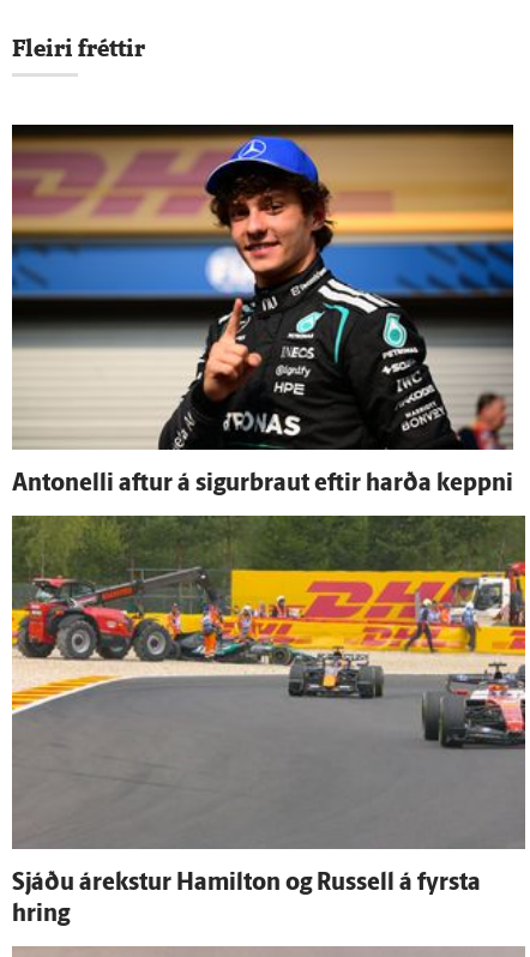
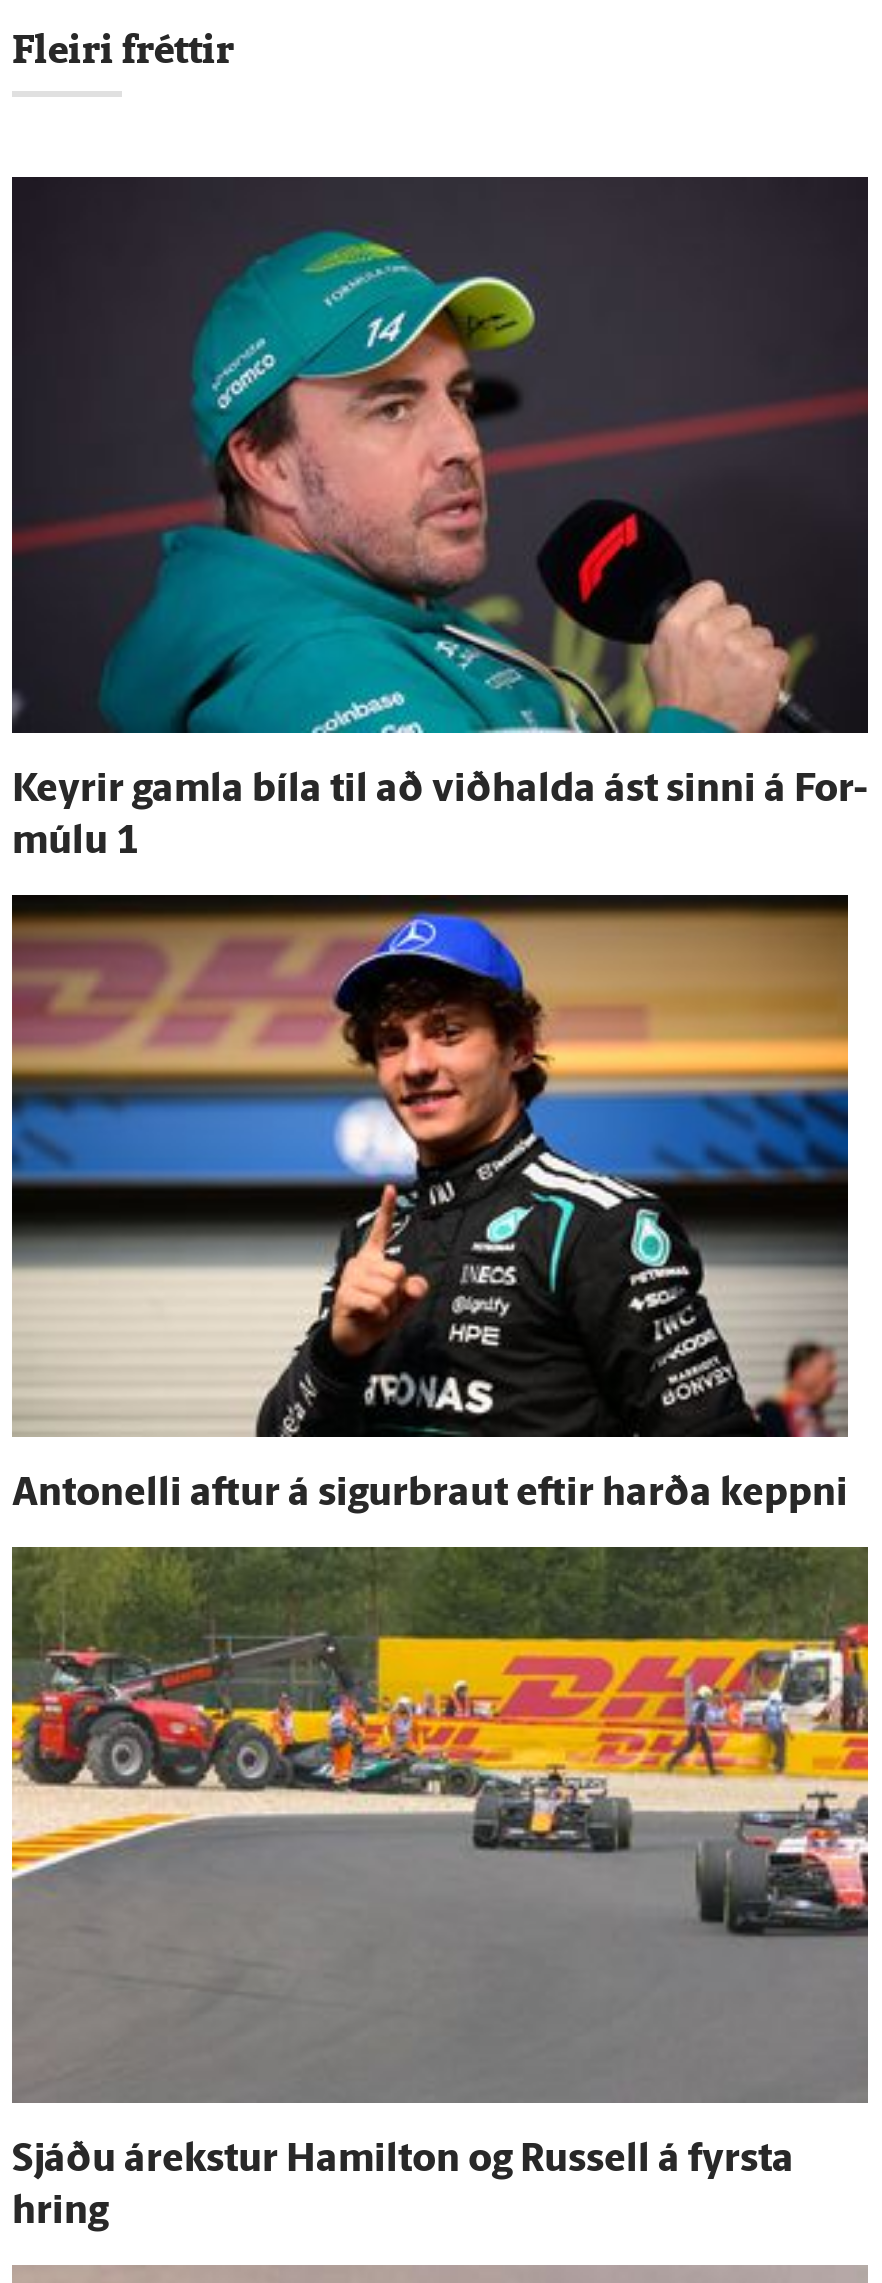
none -> [10,175,870,862] [image] | Keyrir gamla bíla til að viðhalda ást sinni á For | múlu 1

